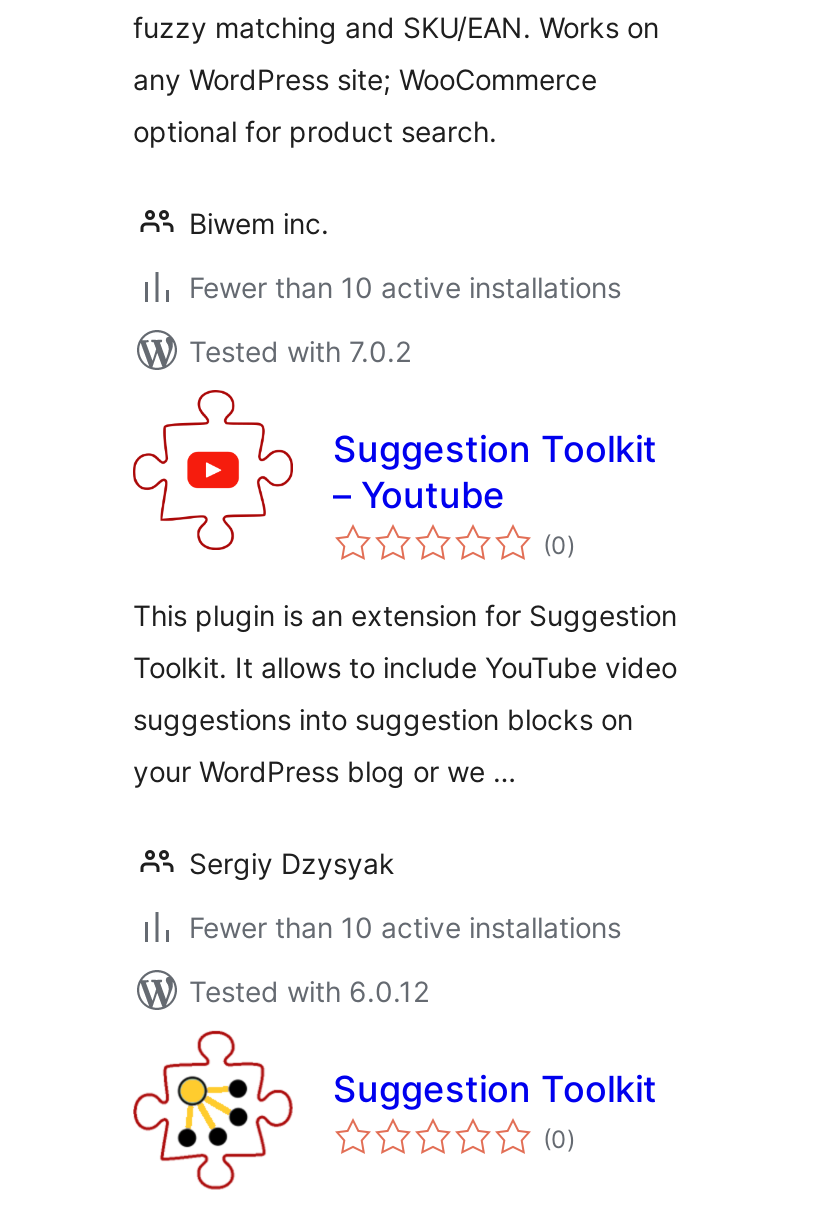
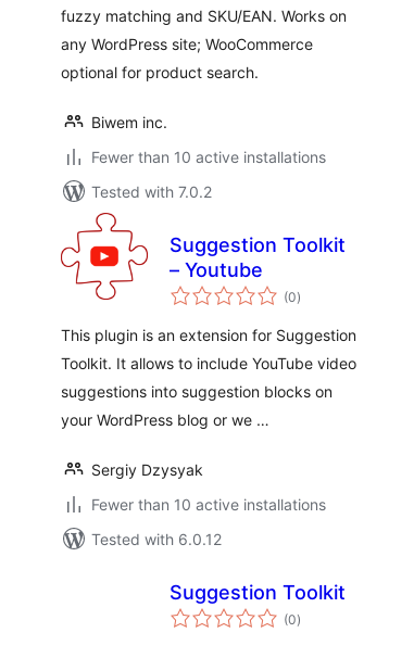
[131,1028,295,1192] [image] -> none

